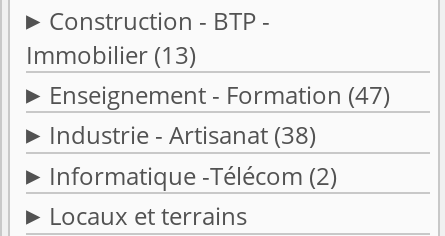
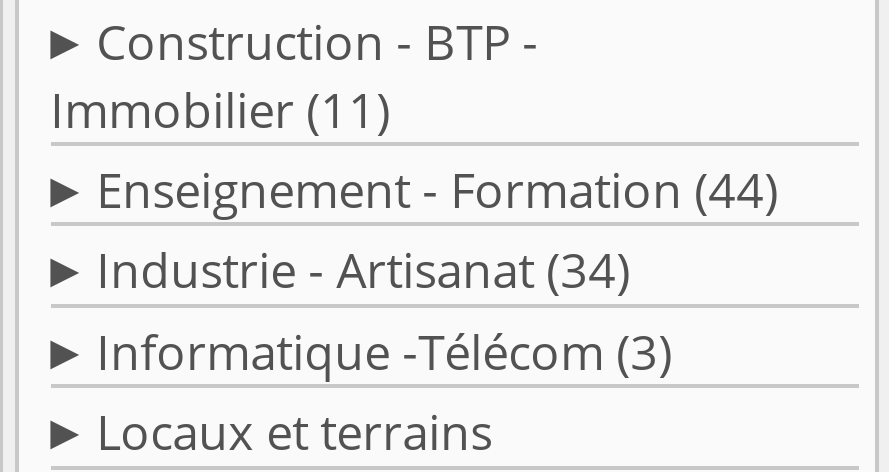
[26,38,196,71] Immobilier (13) -> [50,76,390,142] Immobilier (11)
[49,77,390,110] Enseignement - Formation (47) -> [96,155,778,221] Enseignement - Formation (44)
[49,118,316,151] Industrie - Artisanat (38) -> [96,236,630,302] Industrie - Artisanat (34)
[49,159,337,192] Informatique -Télécom (2) -> [96,317,672,383] Informatique -Télécom (3)

